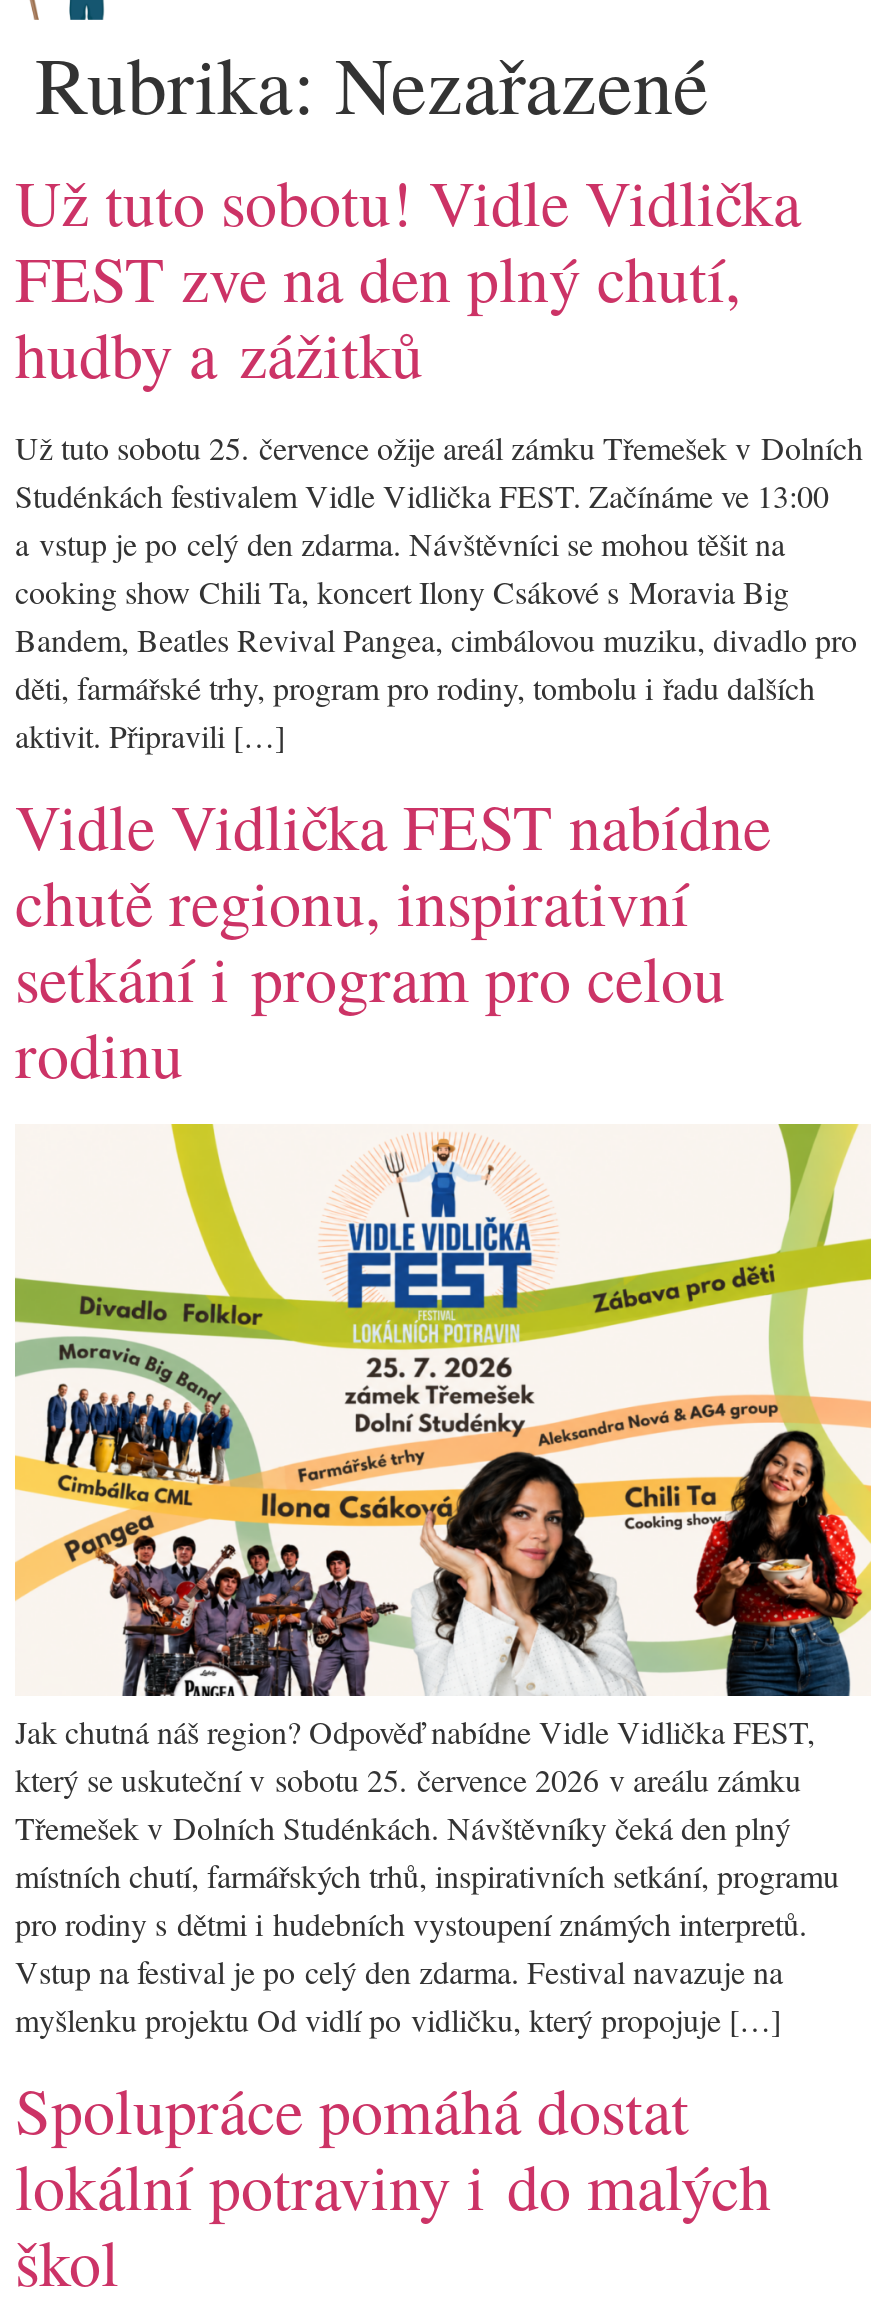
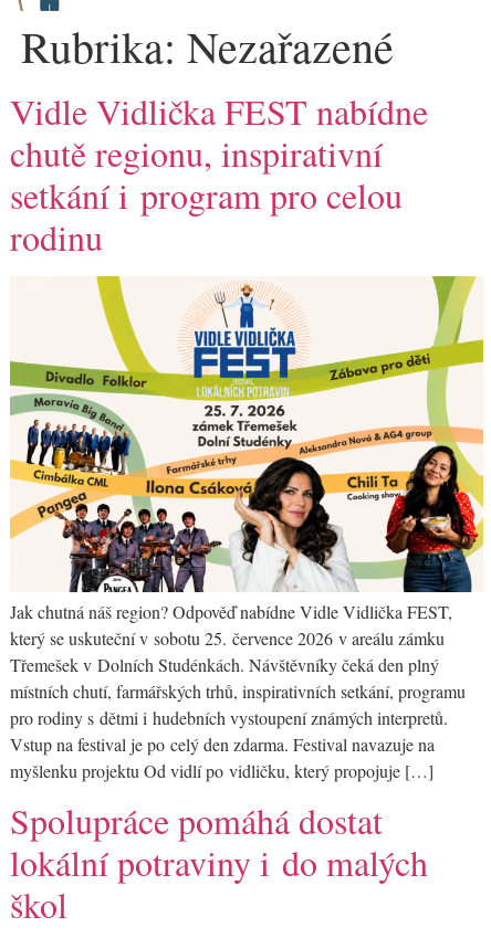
[15,158,863,756] Už tuto sobotu! Vidle Vidlička | FEST zve na den plný chutí, | hudby a zážitků | Už tuto sobotu 25. července ožije areál zámku Třemešek v Dolních | Studénkách festivalem Vidle Vidlička FEST. Začínáme ve 13:00 | a vstup je po celý den zdarma. Návštěvníci se mohou těšit na | cooking show Chili Ta, koncert Ilony Csákové s Moravia Big | Bandem, Beatles Revival Pangea, cimbálovou muziku, divadlo pro | děti, farmářské trhy, program pro rodiny, tombolu i řadu dalších | aktivit. Připravili […] -> none

